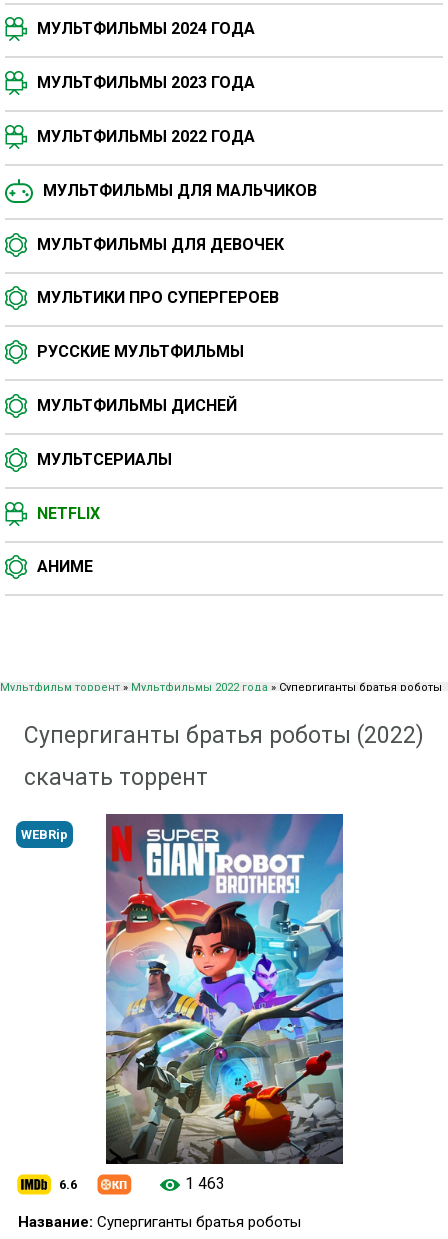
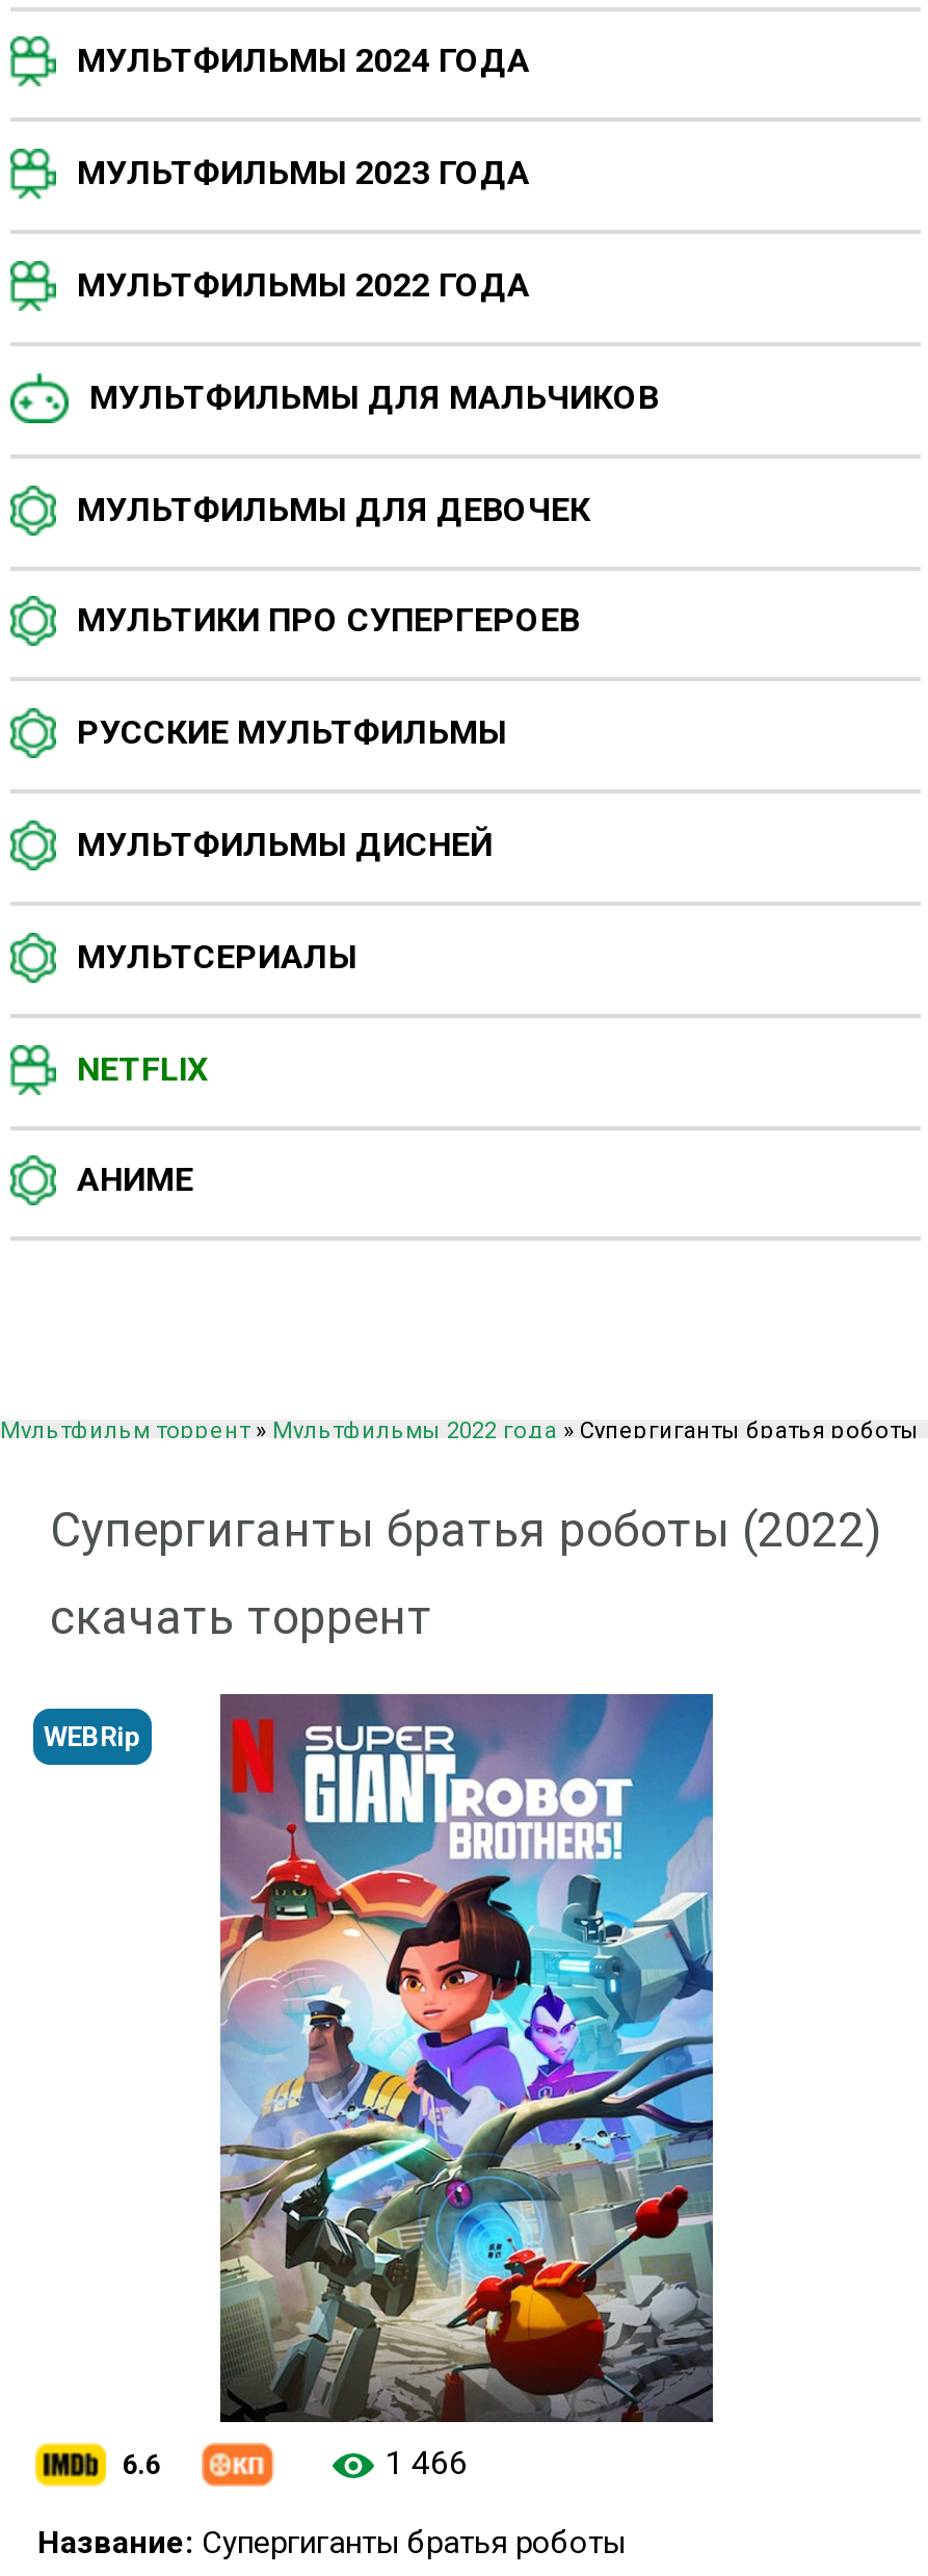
[185,1174,225,1193] 1 463 -> [385,2443,468,2482] 1 466

